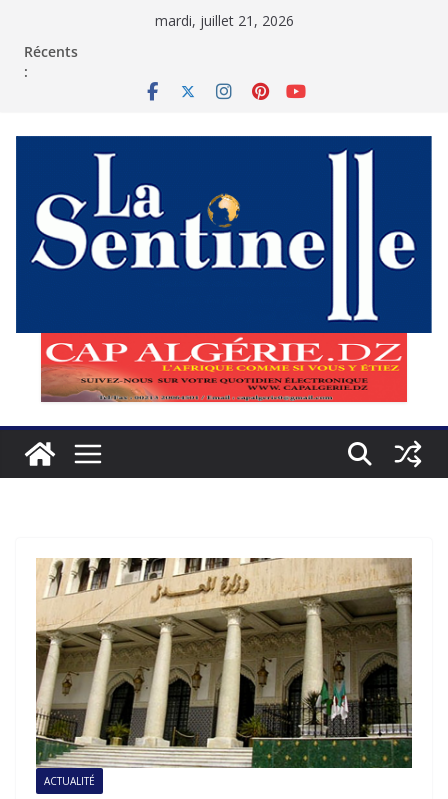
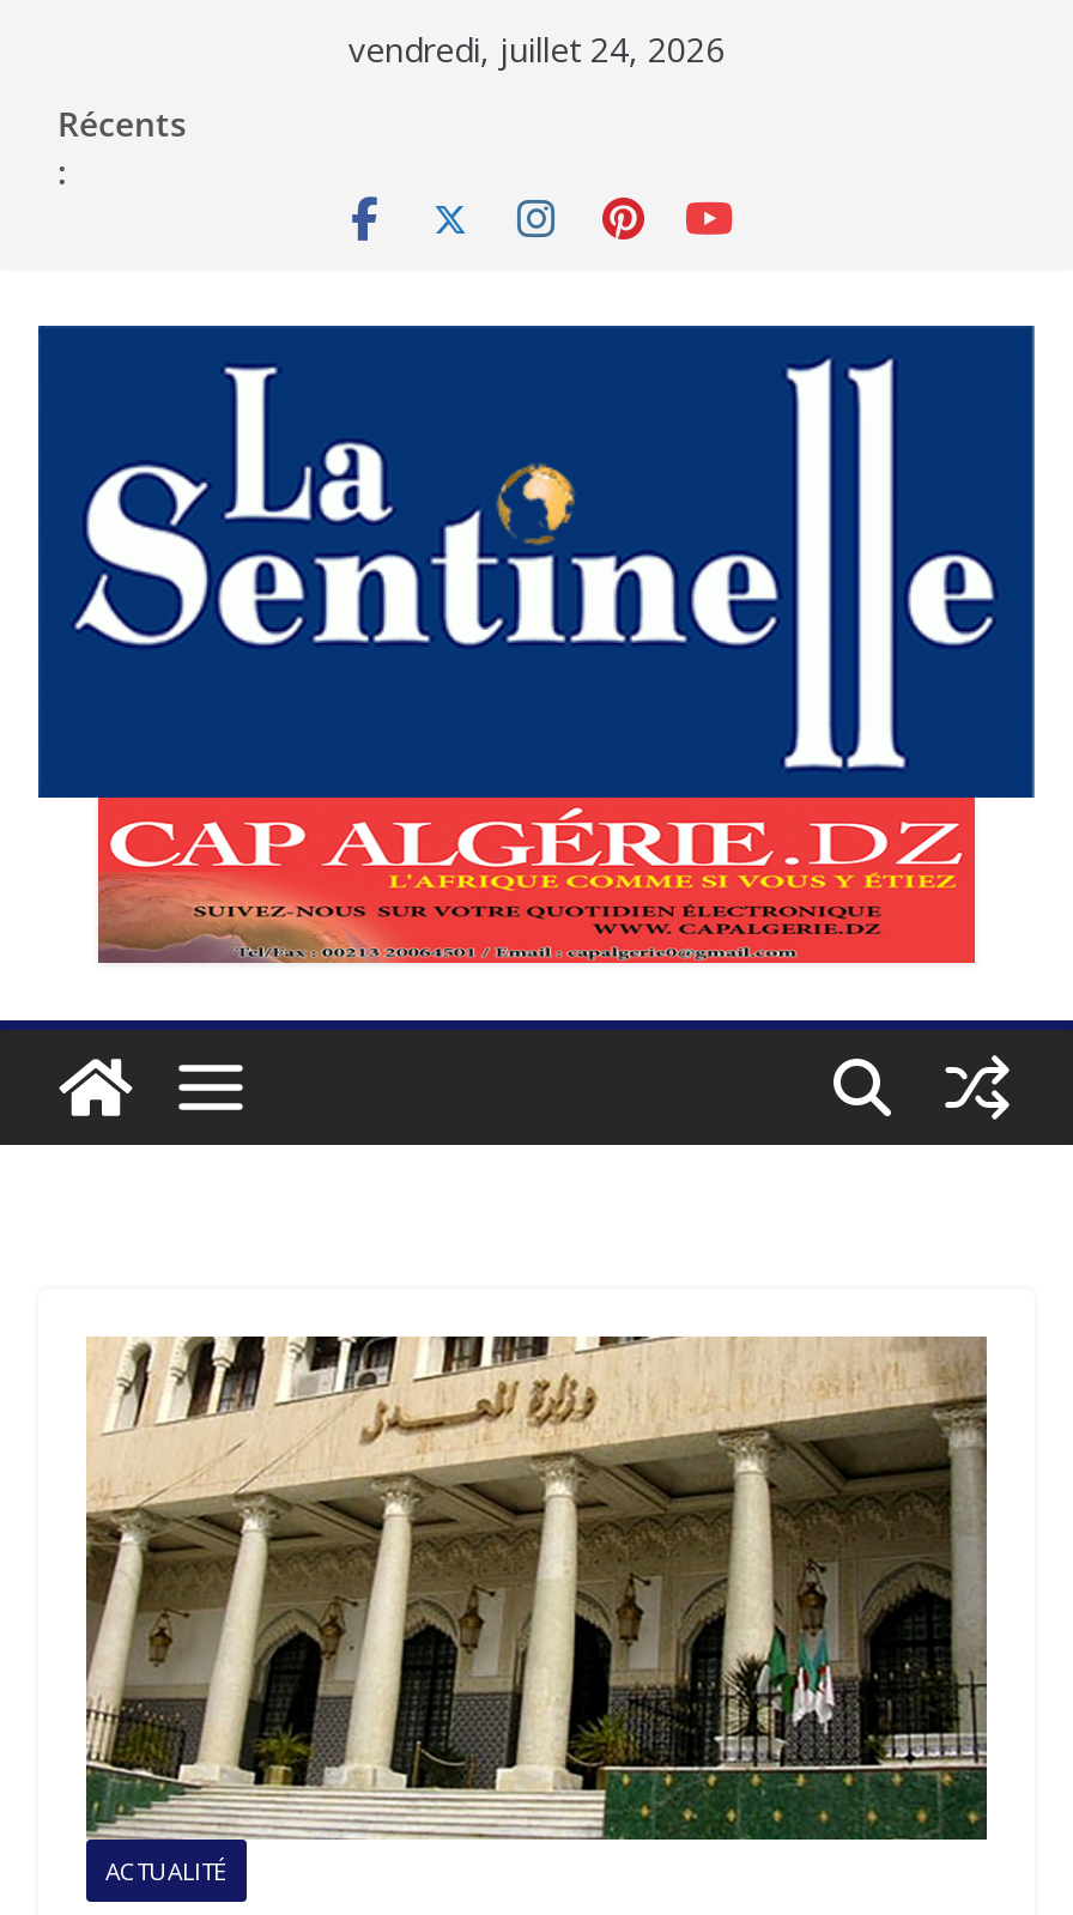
[154,11,293,30] mardi, juillet 21, 2026 -> [348,26,725,72] vendredi, juillet 24, 2026

